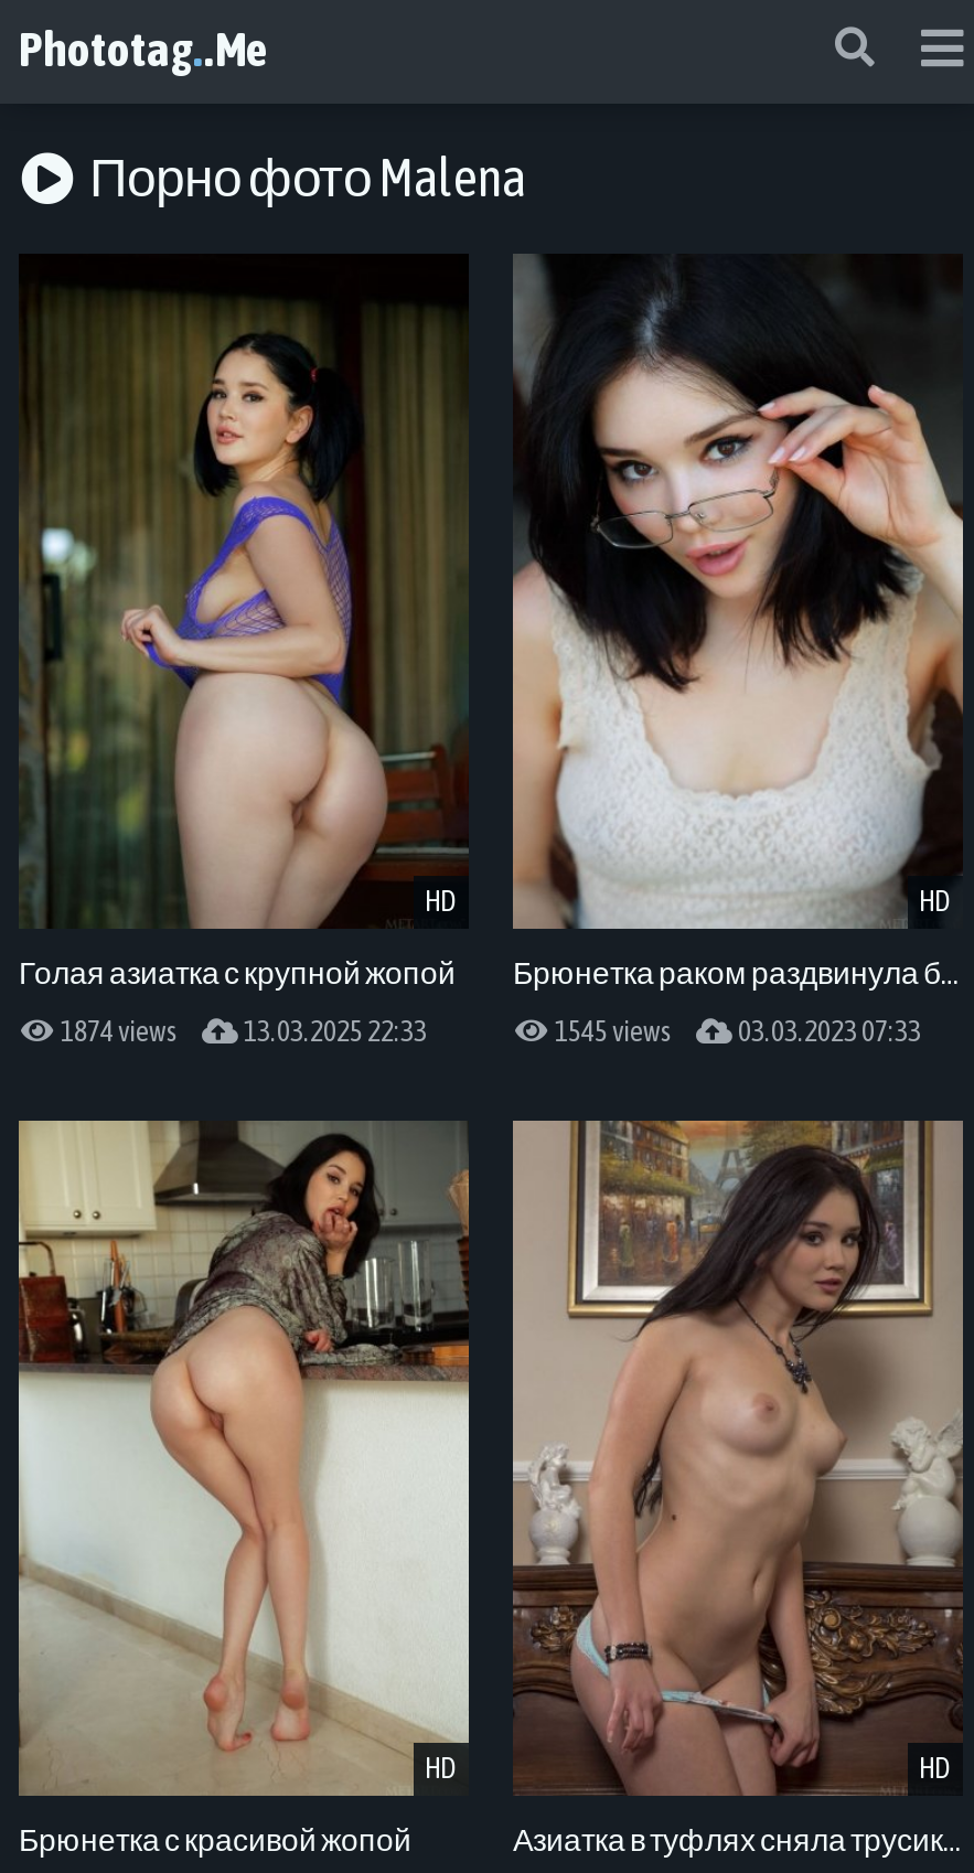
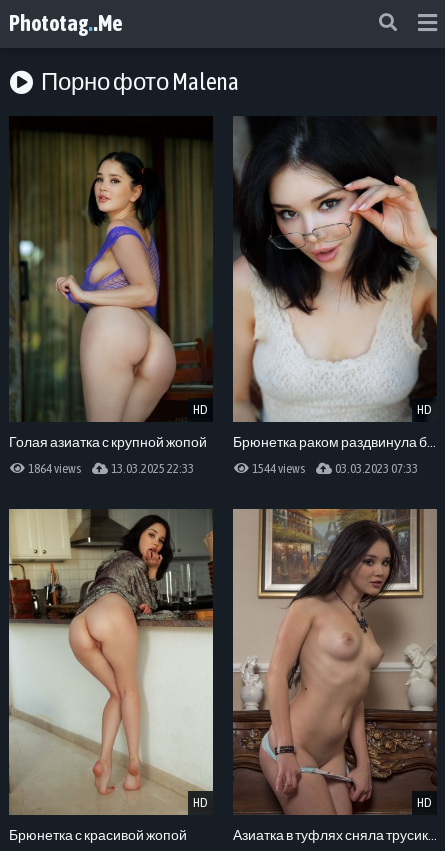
[61,1015,427,1048] 1874 views 13.03.2025 22:33 -> [28,461,194,476] 1864 views 13.03.2025 22:33
[555,1015,921,1048] 1545 views 03.03.2023 07:33 -> [252,461,418,476] 1544 views 03.03.2023 07:33

